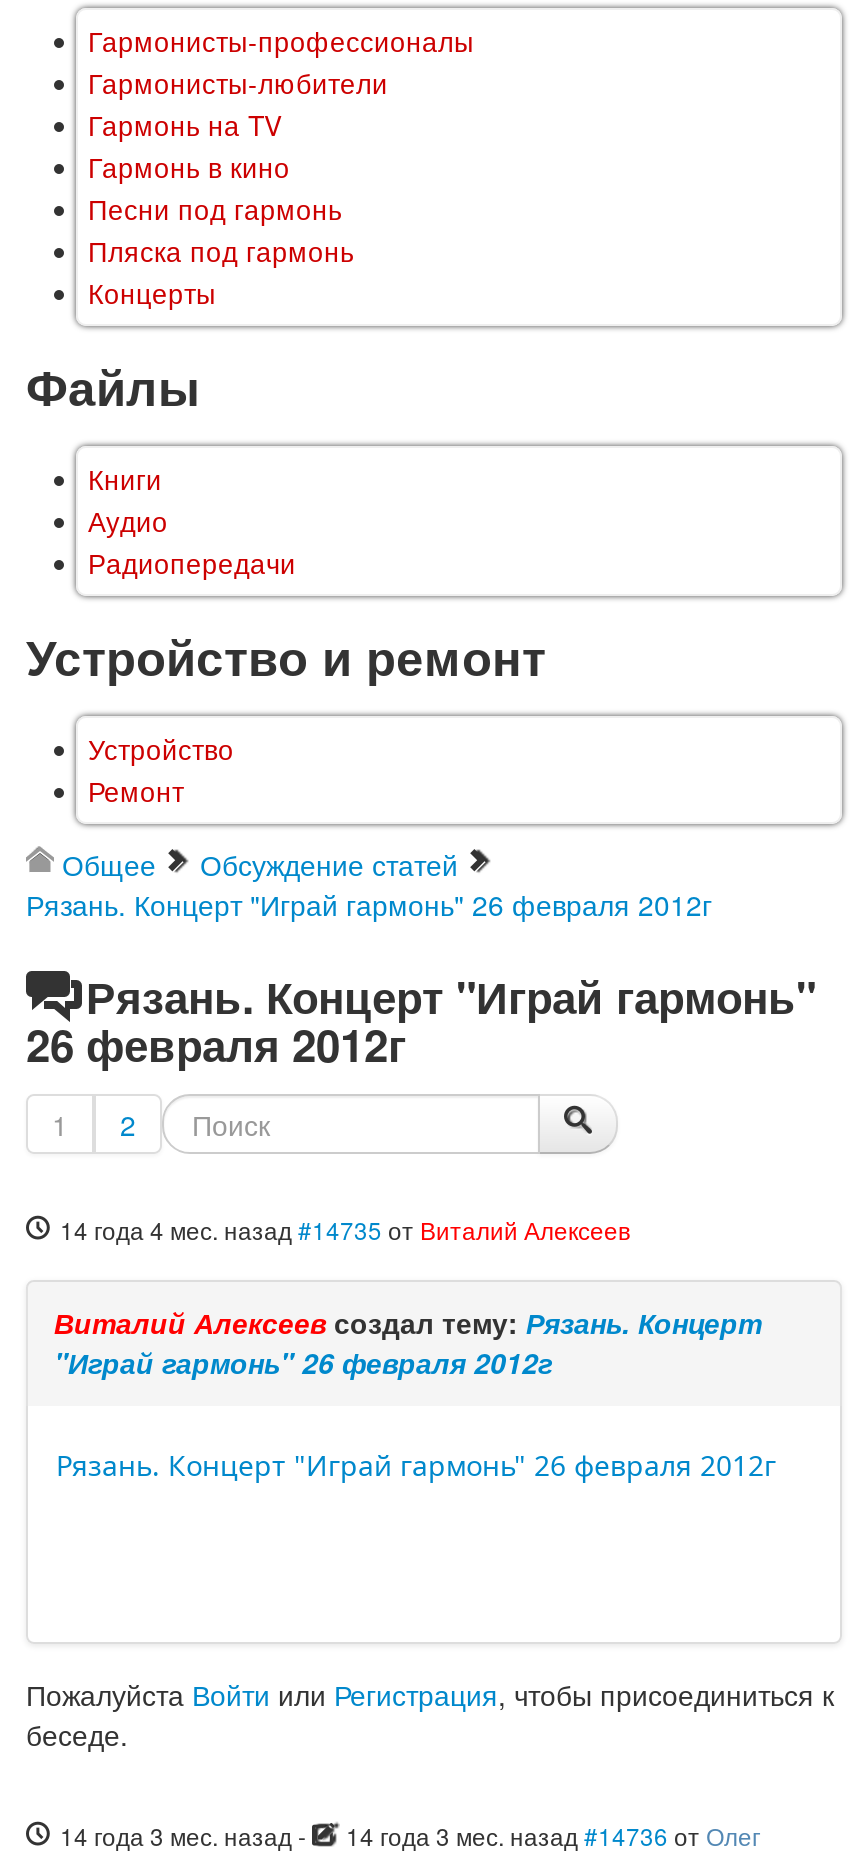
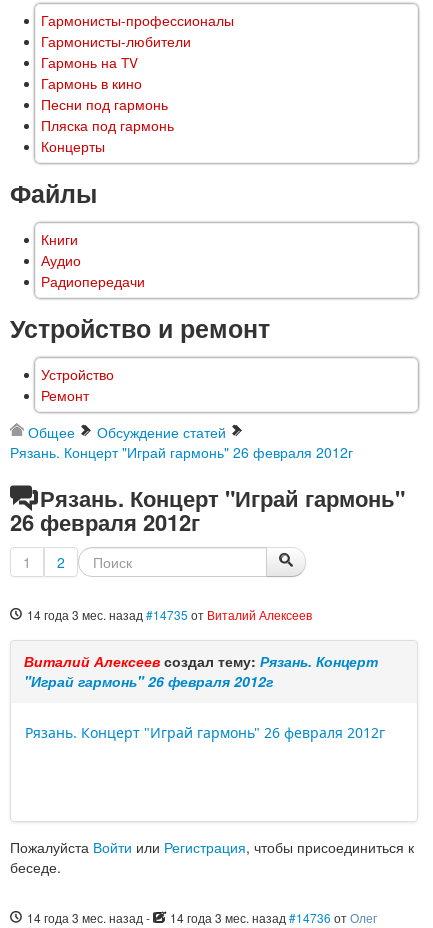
[60,1213,630,1247] 14 года 4 мес. назад #14735 от Виталий Алексеев -> [27,606,312,623] 14 года 3 мес. назад #14735 от Виталий Алексеев

